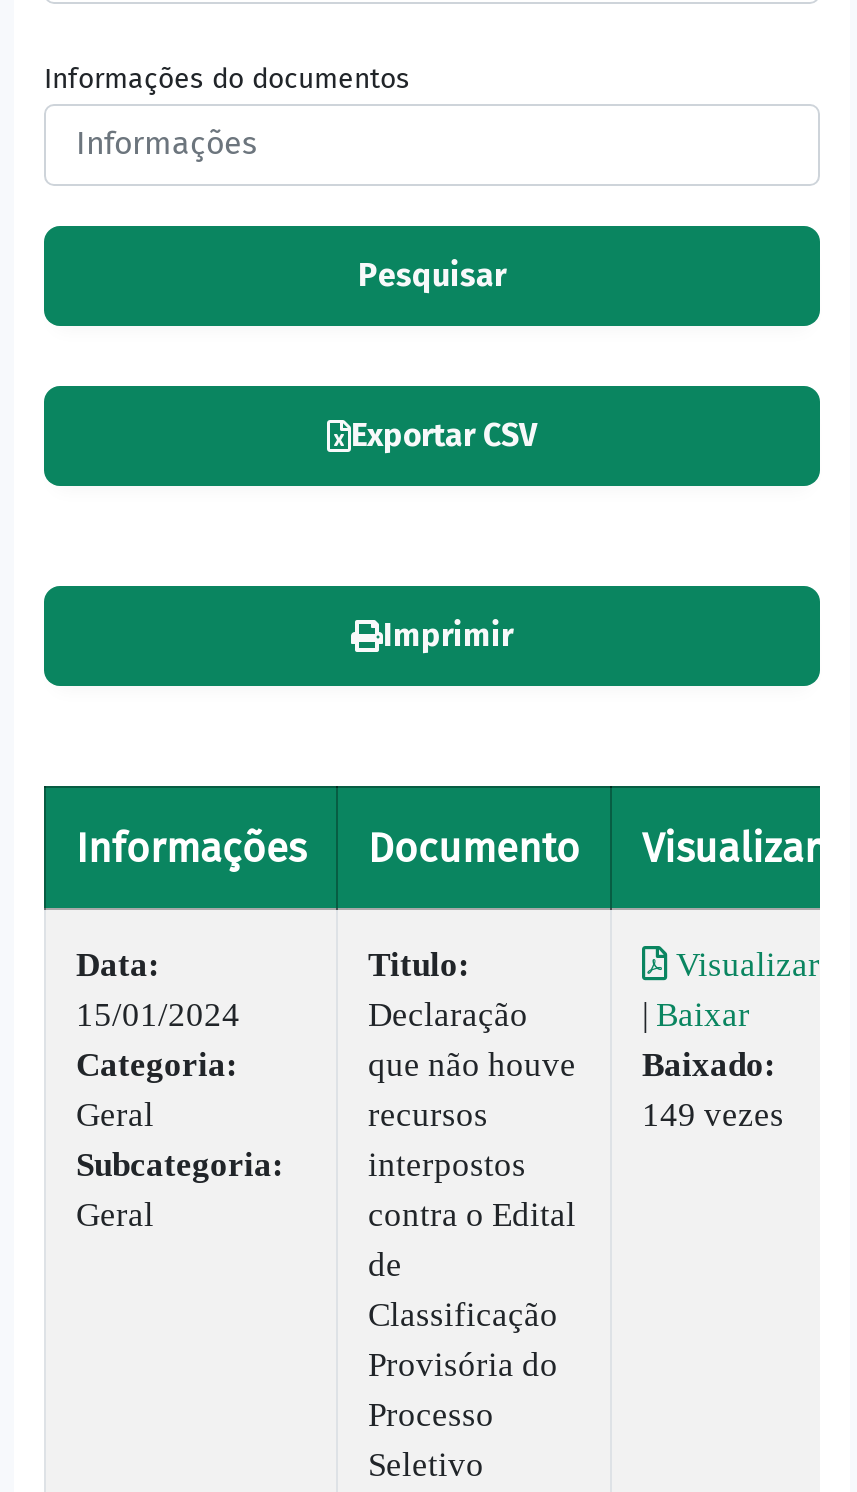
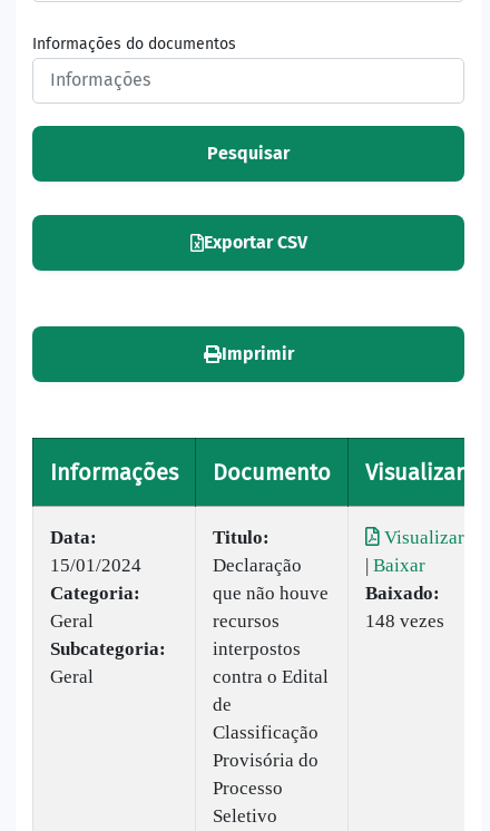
[642,1095,784,1133] 149 vezes -> [365,610,444,631] 148 vezes

